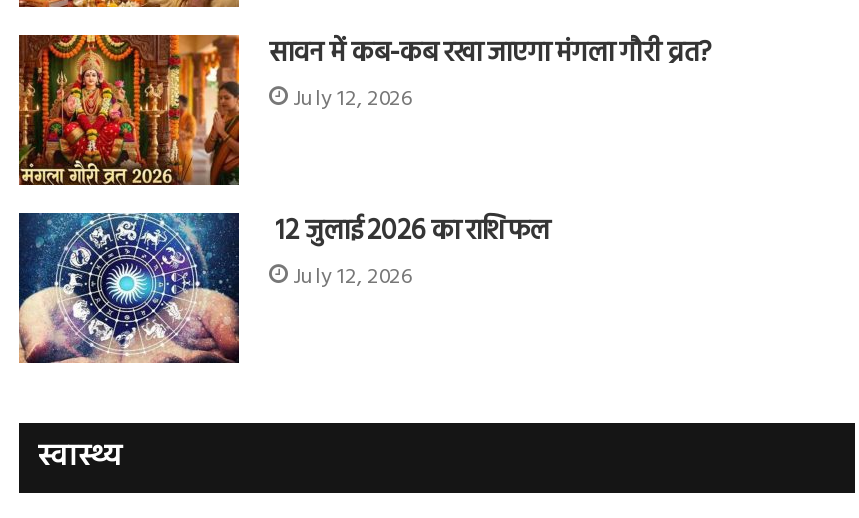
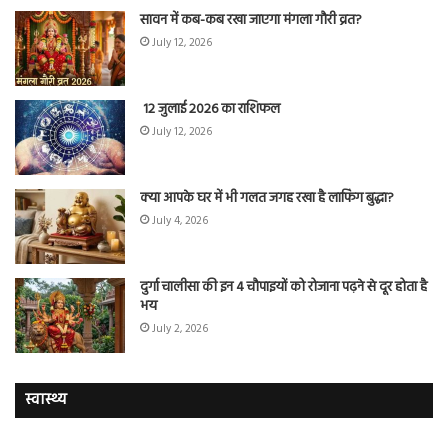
none -> [14,277,126,354] [image]
none -> [15,187,427,338] [image] | क्या आपके घर में भी गलत जगह रखा है लाफिंग बुद्धा? | July 4, 2026 | दुर्गा चालीसा की इन 4 चौपाइयों को रोजाना पढ़ने से दूर होता है | भय | July 2, 2026

